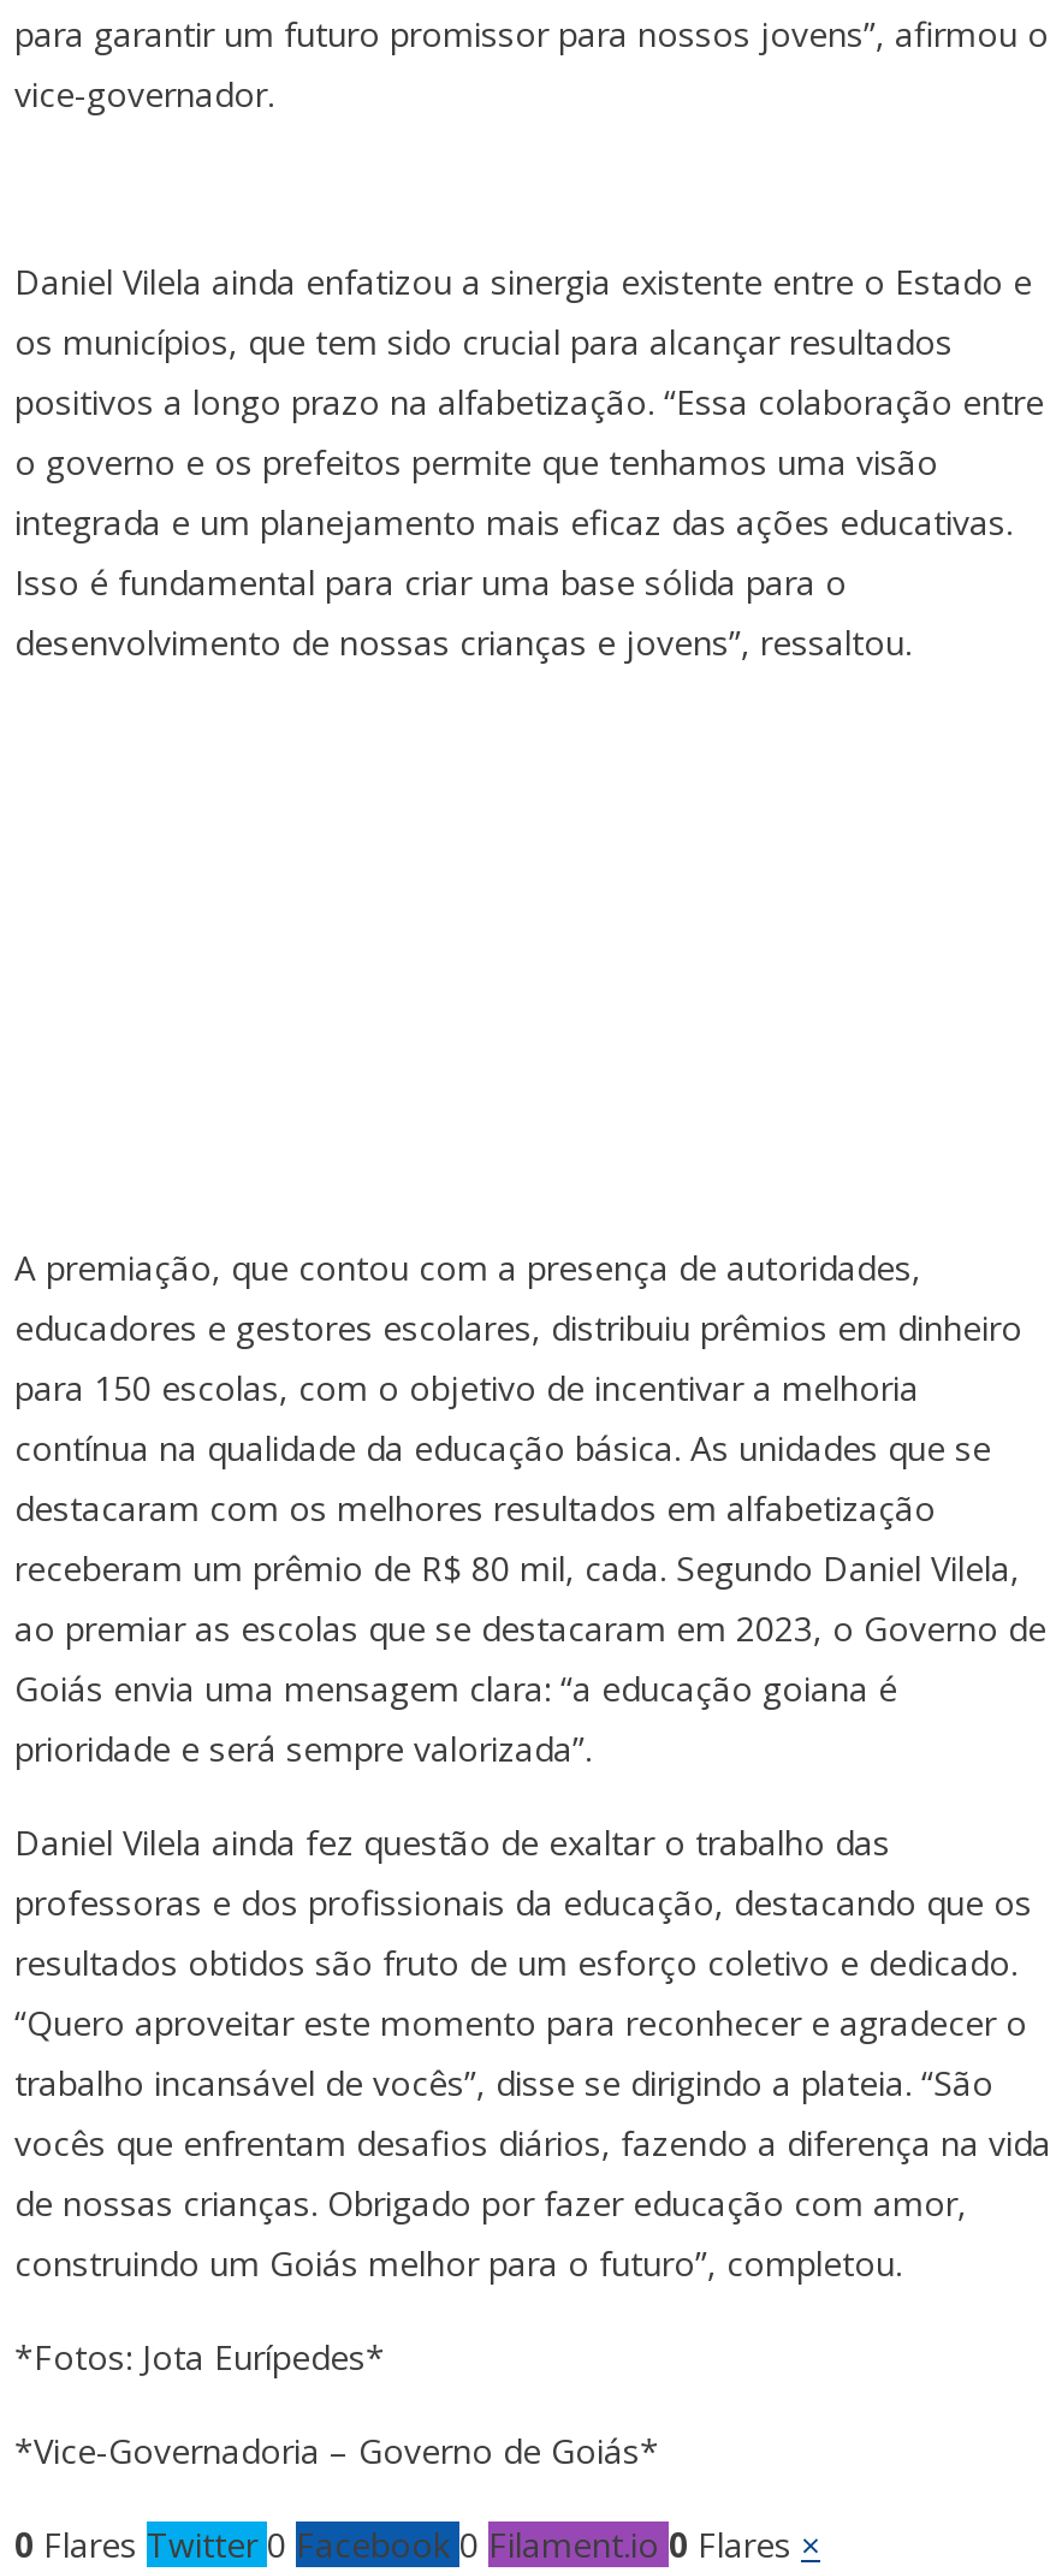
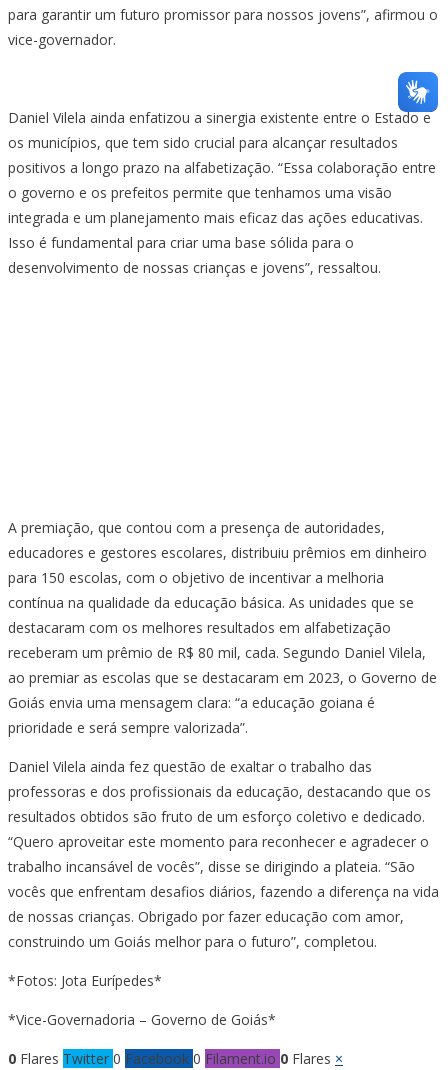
none -> [397,71,439,112] [image]

